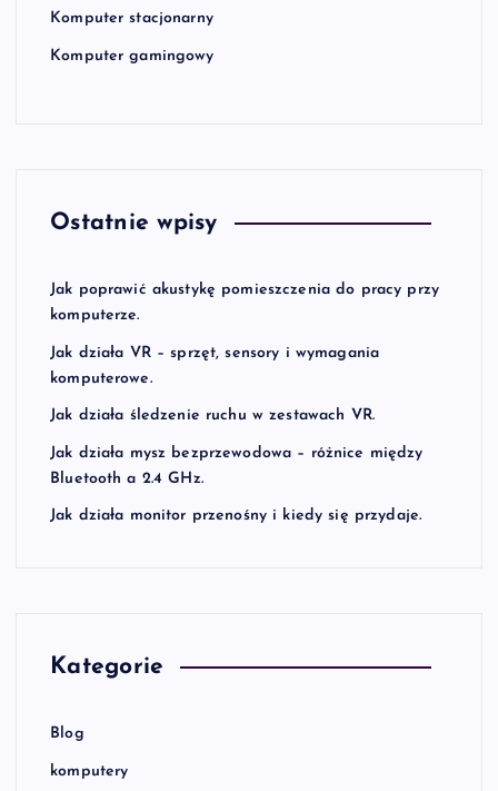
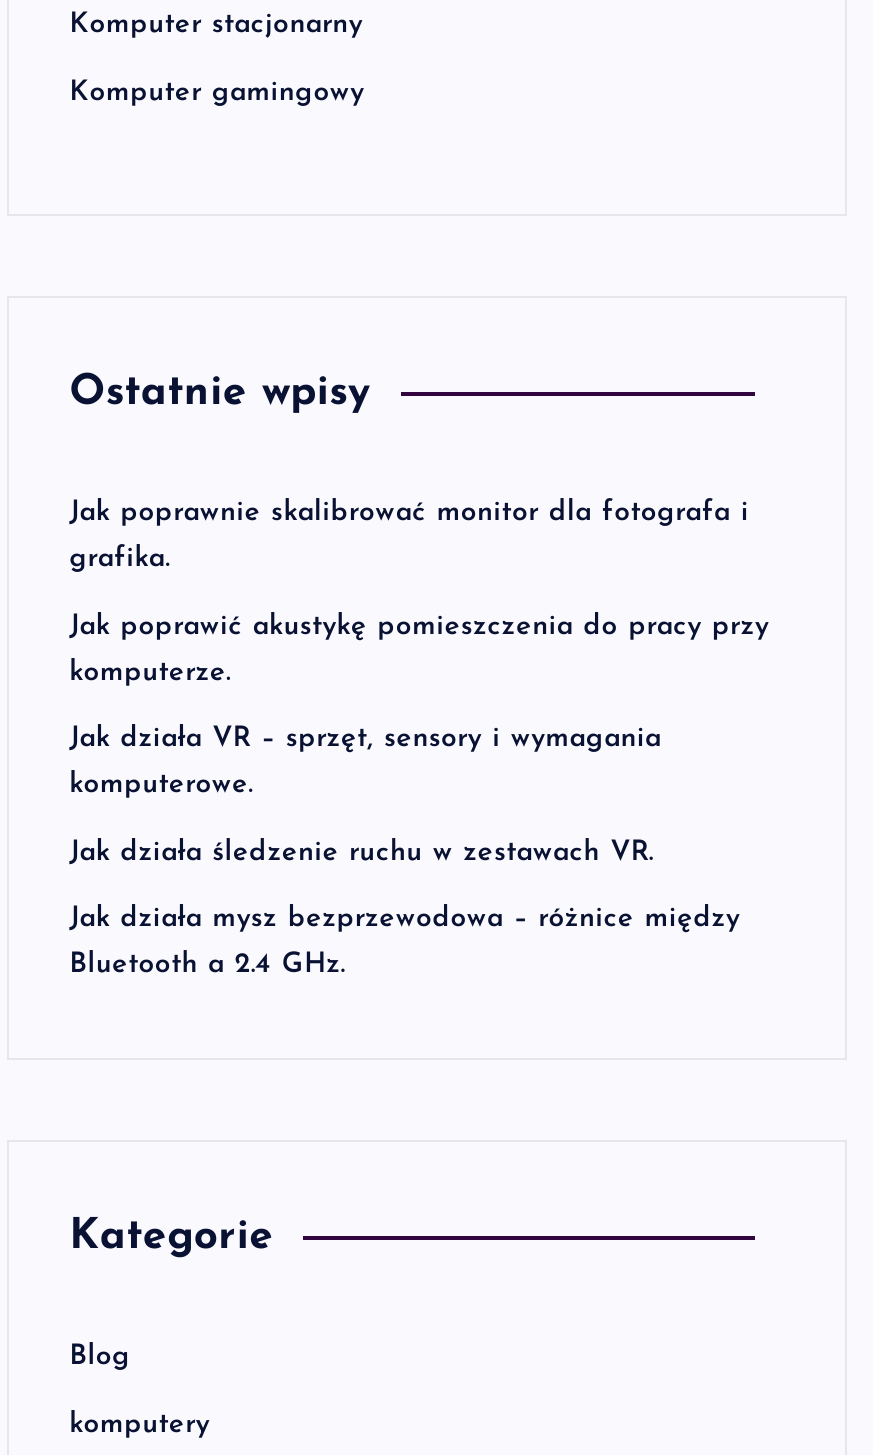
none -> [69,498,749,574] Jak poprawnie skalibrować monitor dla fotografa i | grafika.
moved [50,281,439,487] -> [69,611,769,980]: Jak poprawić akustykę pomieszczenia do pracy przy | komputerze. | Jak działa VR – sprzęt, sensory i wymagania | komputerowe. | Jak działa śledzenie ruchu w zestawach VR. | Jak działa mysz bezprzewodowa – różnice między | Bluetooth a 2.4 GHz.
[50,507,421,524] Jak działa monitor przenośny i kiedy się przydaje. -> none

